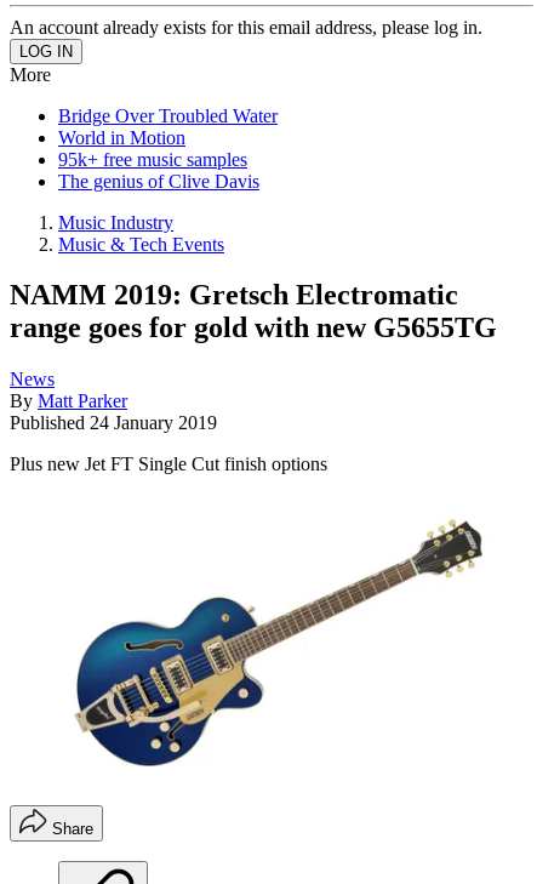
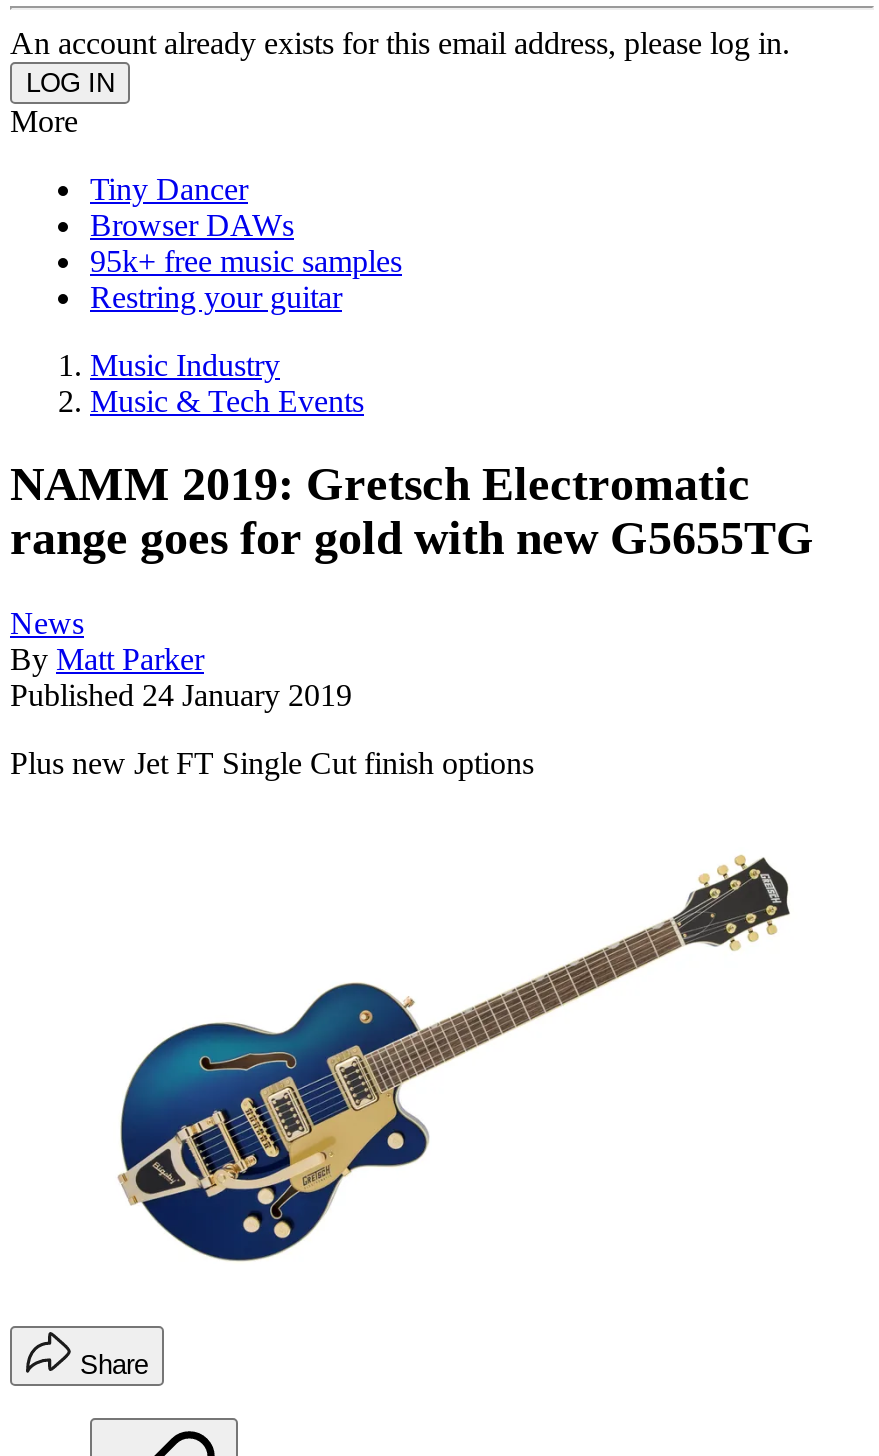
[58,105,278,147] Bridge Over Troubled Water | World in Motion -> [90,171,294,241] Tiny Dancer | Browser DAWs
[58,170,259,191] The genius of Clive Davis -> [90,279,342,313] Restring your guitar

